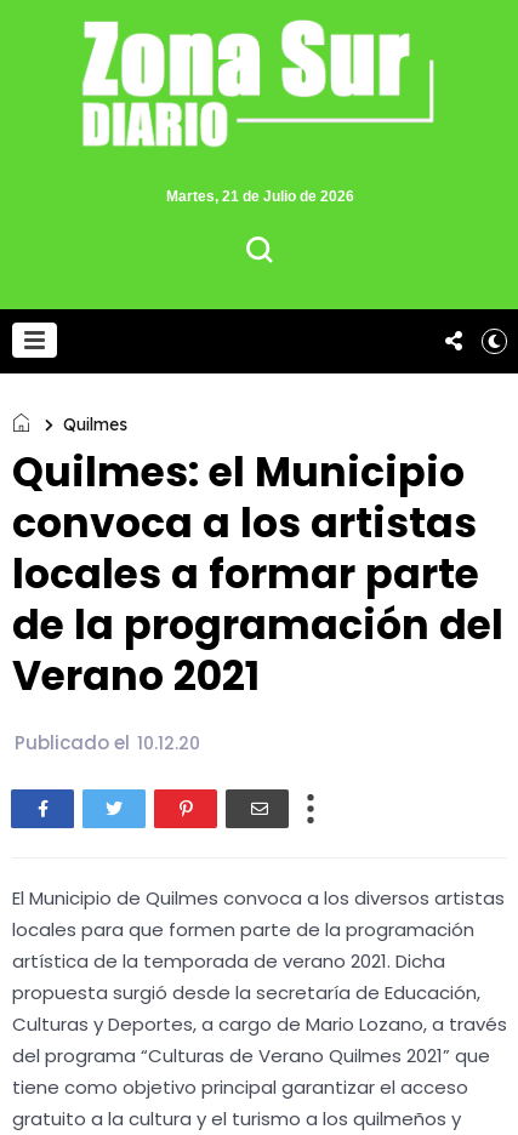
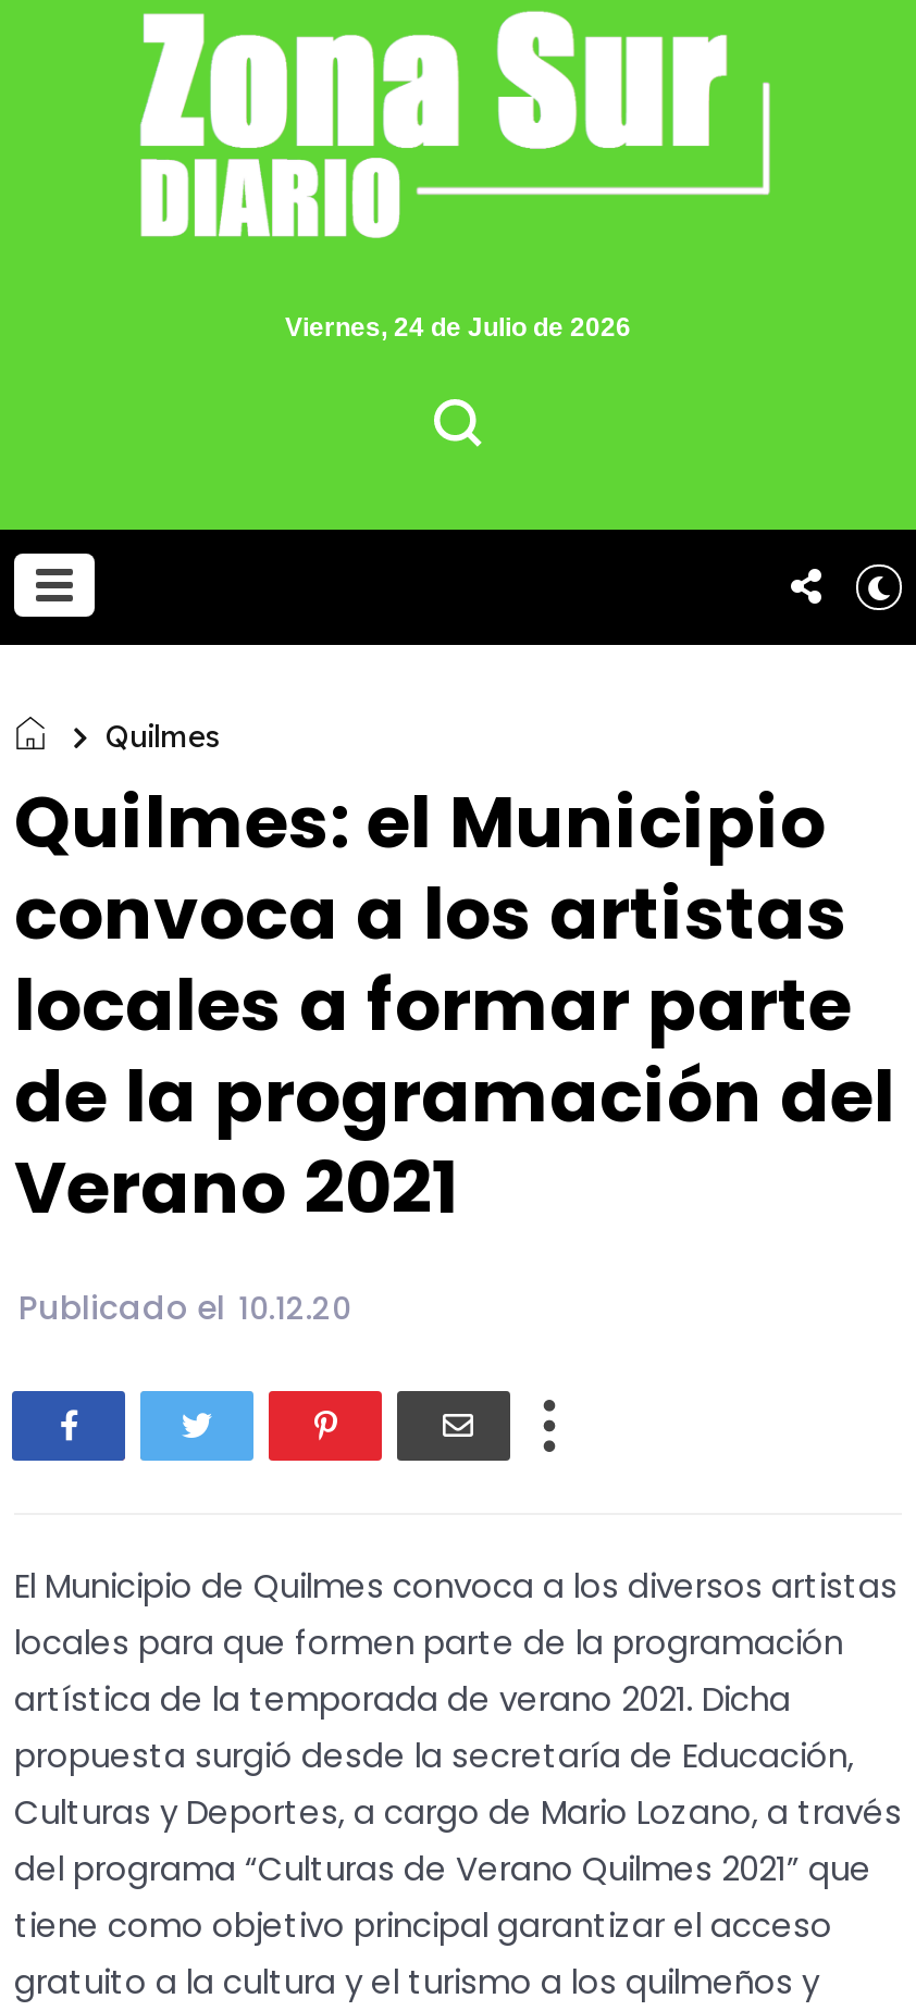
[166,188,354,205] Martes, 21 de Julio de 2026 -> [285,312,631,343] Viernes, 24 de Julio de 2026

